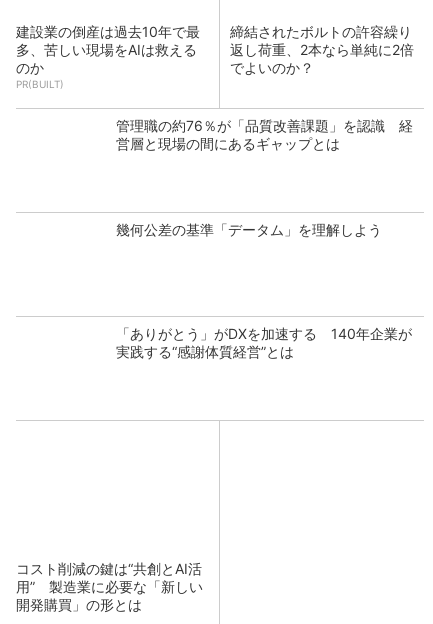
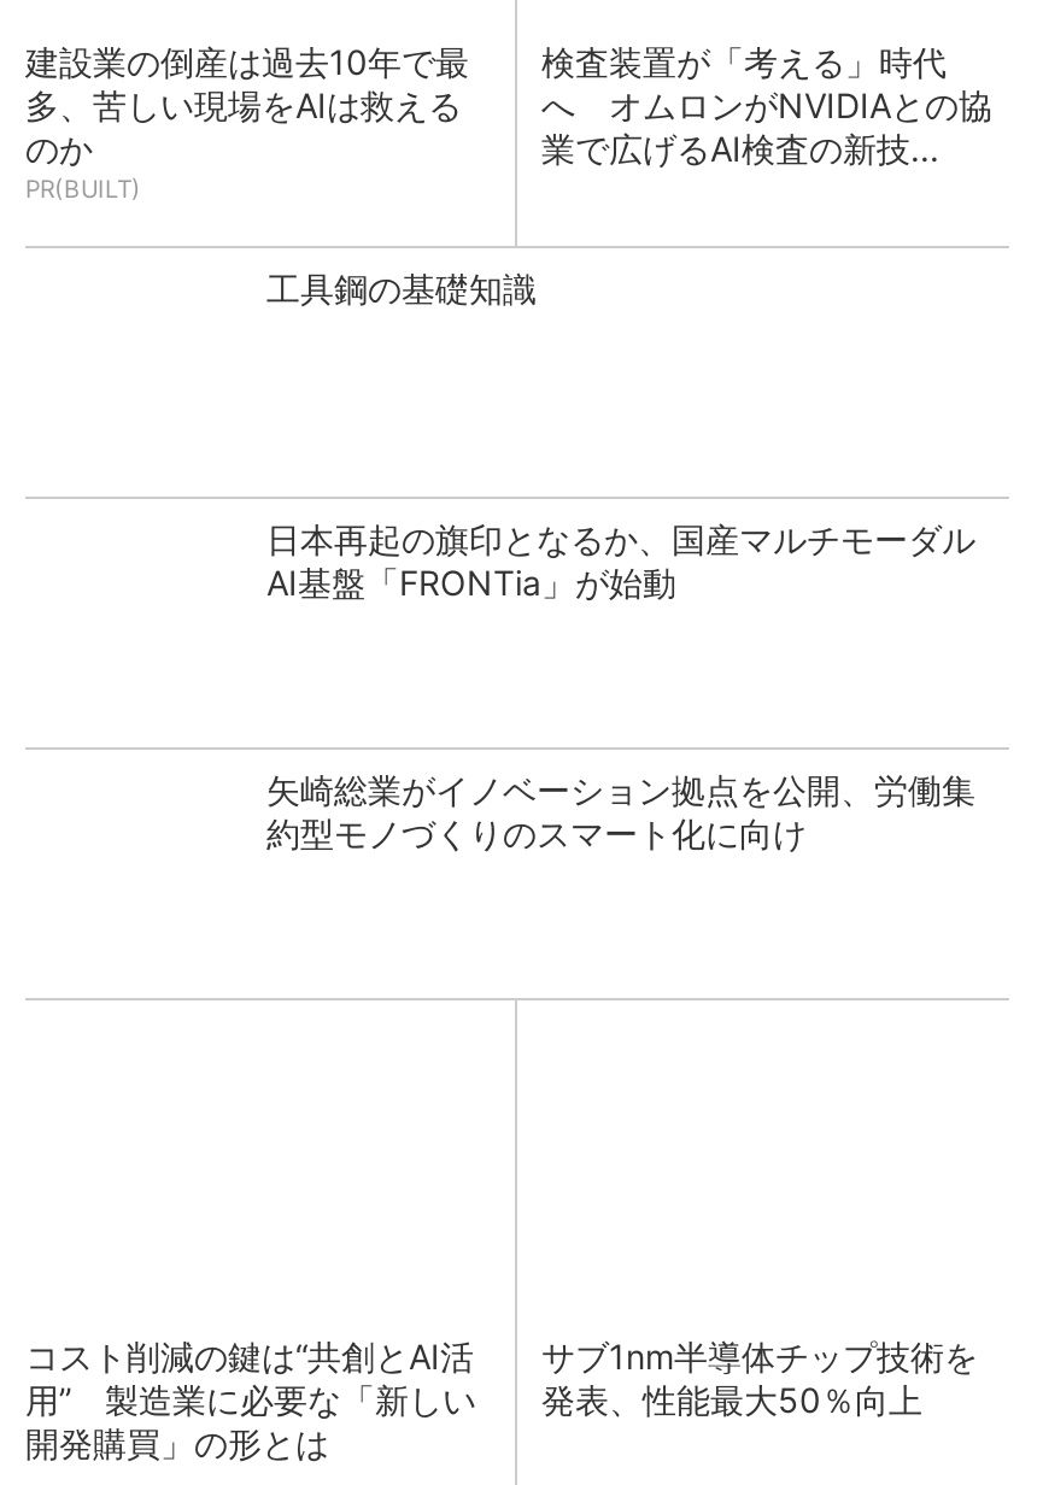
[230,23,414,76] 締結されたボルトの許容繰り | 返し荷重、2本なら単純に2倍 | でよいのか？ -> [541,40,992,168] 検査装置が「考える」時代 | へ オムロンがNVIDIAとの協 | 業で広げるAI検査の新技...
[116,117,413,152] 管理職の約76％が「品質改善課題」を認識 経 | 営層と現場の間にあるギャップとは -> [266,267,537,308] 工具鋼の基礎知識
[116,221,382,238] 幾何公差の基準「データム」を理解しよう -> [266,518,975,602] 日本再起の旗印となるか、国産マルチモーダル | AI基盤「FRONTia」が始動
[116,325,412,360] 「ありがとう」がDXを加速する 140年企業が | 実践する“感謝体質経営”とは -> [266,768,975,853] 矢崎総業がイノベーション拠点を公開、労働集 | 約型モノづくりのスマート化に向け
none -> [541,1335,978,1419] サブ1nm半導体チップ技術を | 発表、性能最大50％向上

